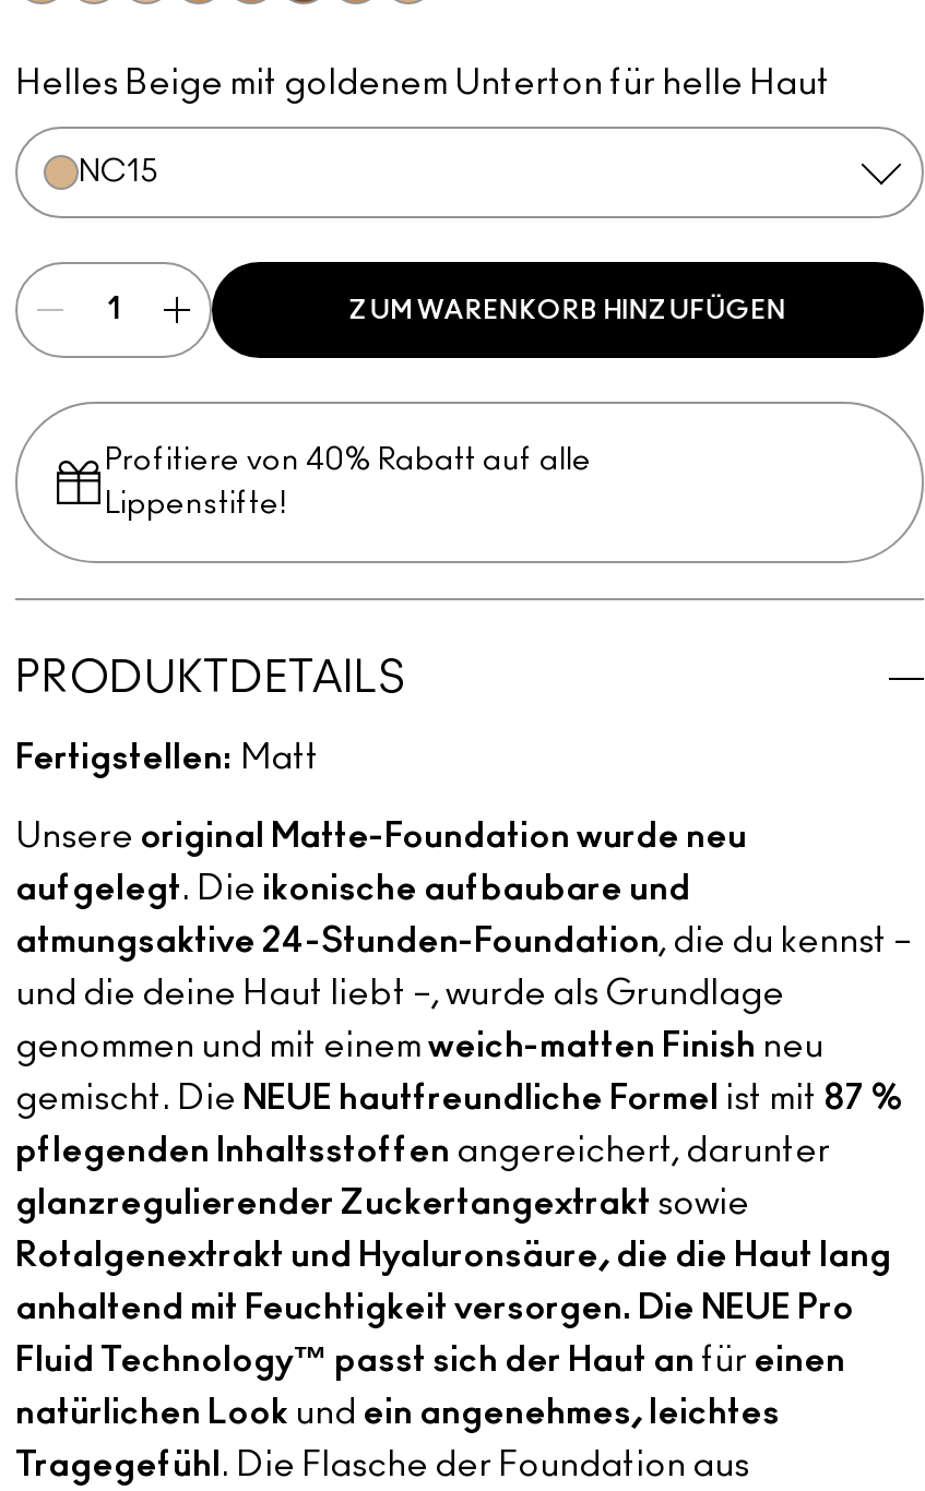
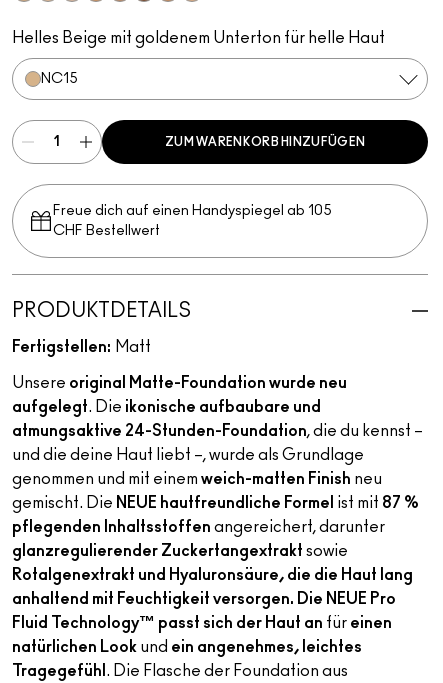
[105,445,592,520] Profitiere von 40% Rabatt auf alle | Lippenstifte! -> [53,204,332,238] Freue dich auf einen Handyspiegel ab 105 | CHF Bestellwert

